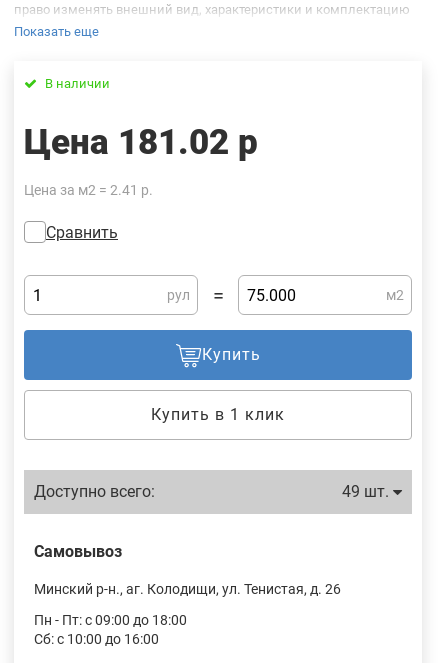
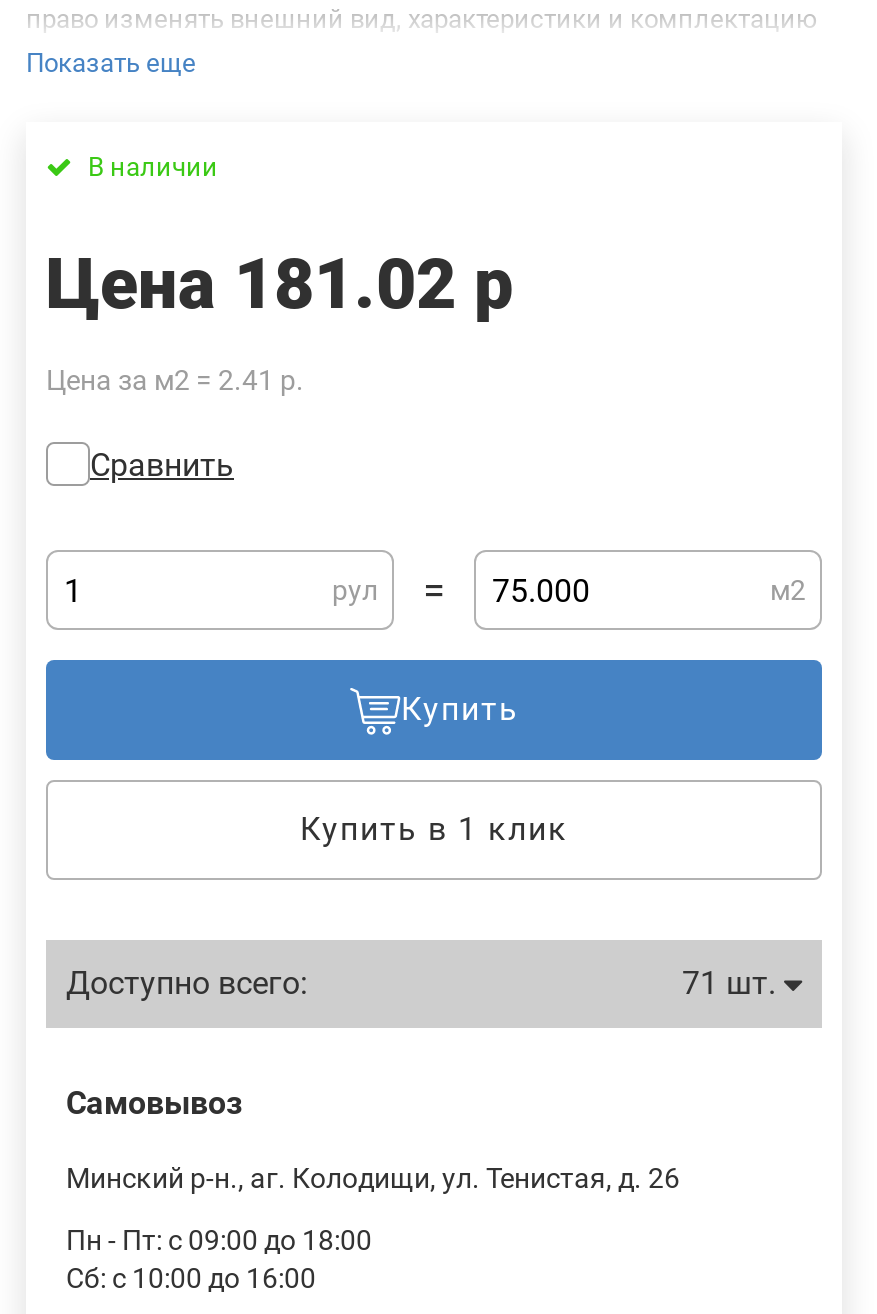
[342,482,389,501] 49 шт. -> [682,964,776,1002] 71 шт.

